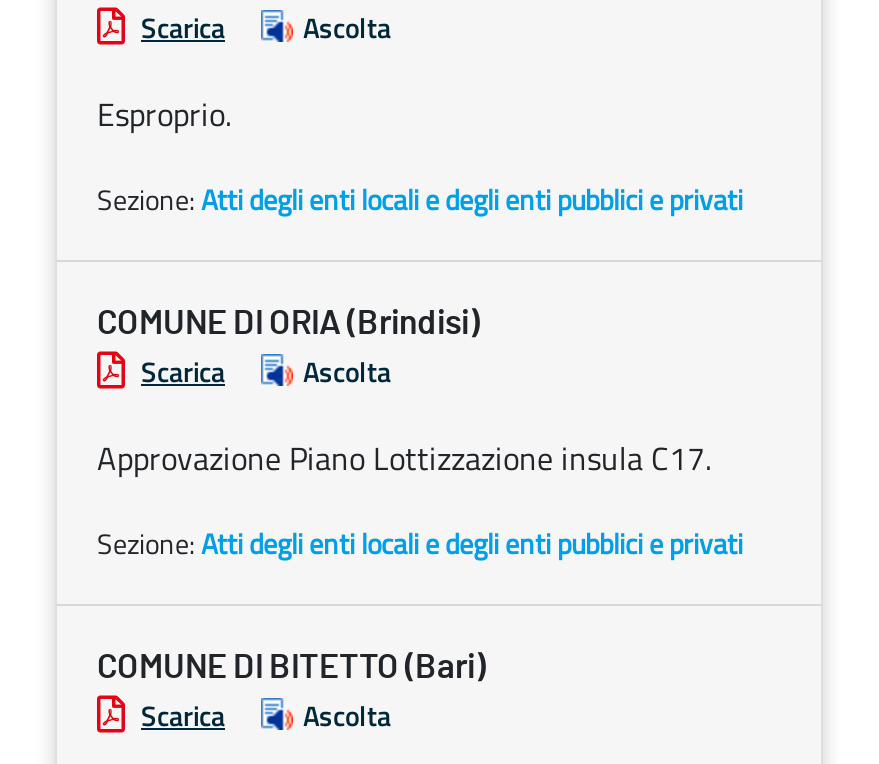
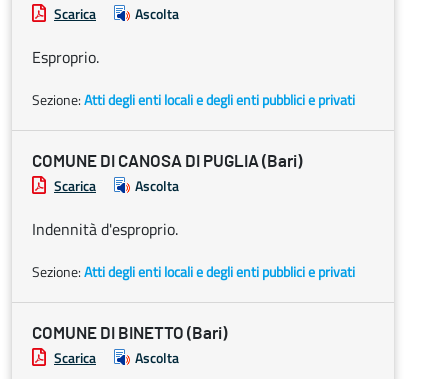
[97,306,479,340] COMUNE DI ORIA (Brindisi) -> [32,153,302,170] COMUNE DI CANOSA DI PUGLIA (Bari)
[97,434,711,482] Approvazione Piano Lottizzazione insula C17. -> [32,217,178,241] Indennità d'esproprio.
[97,650,485,684] COMUNE DI BITETTO (Bari) -> [32,325,227,342] COMUNE DI BINETTO (Bari)

